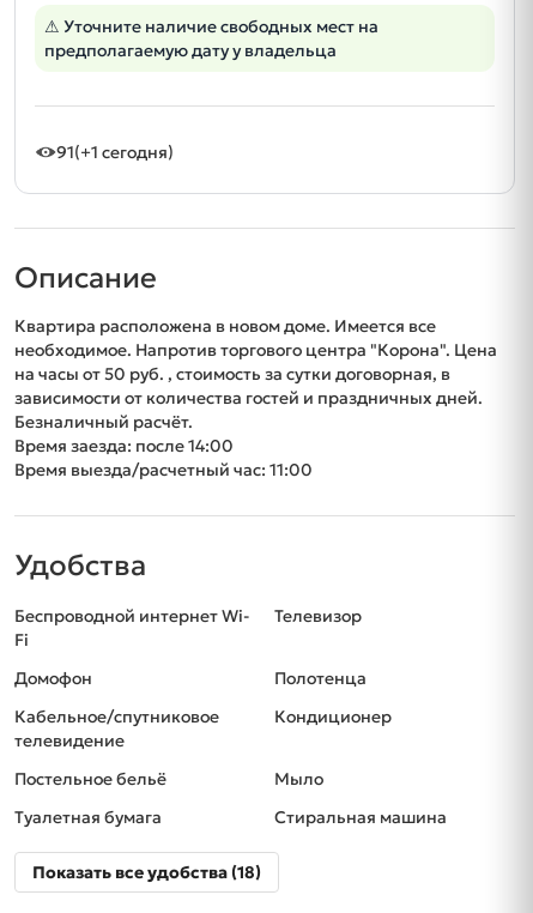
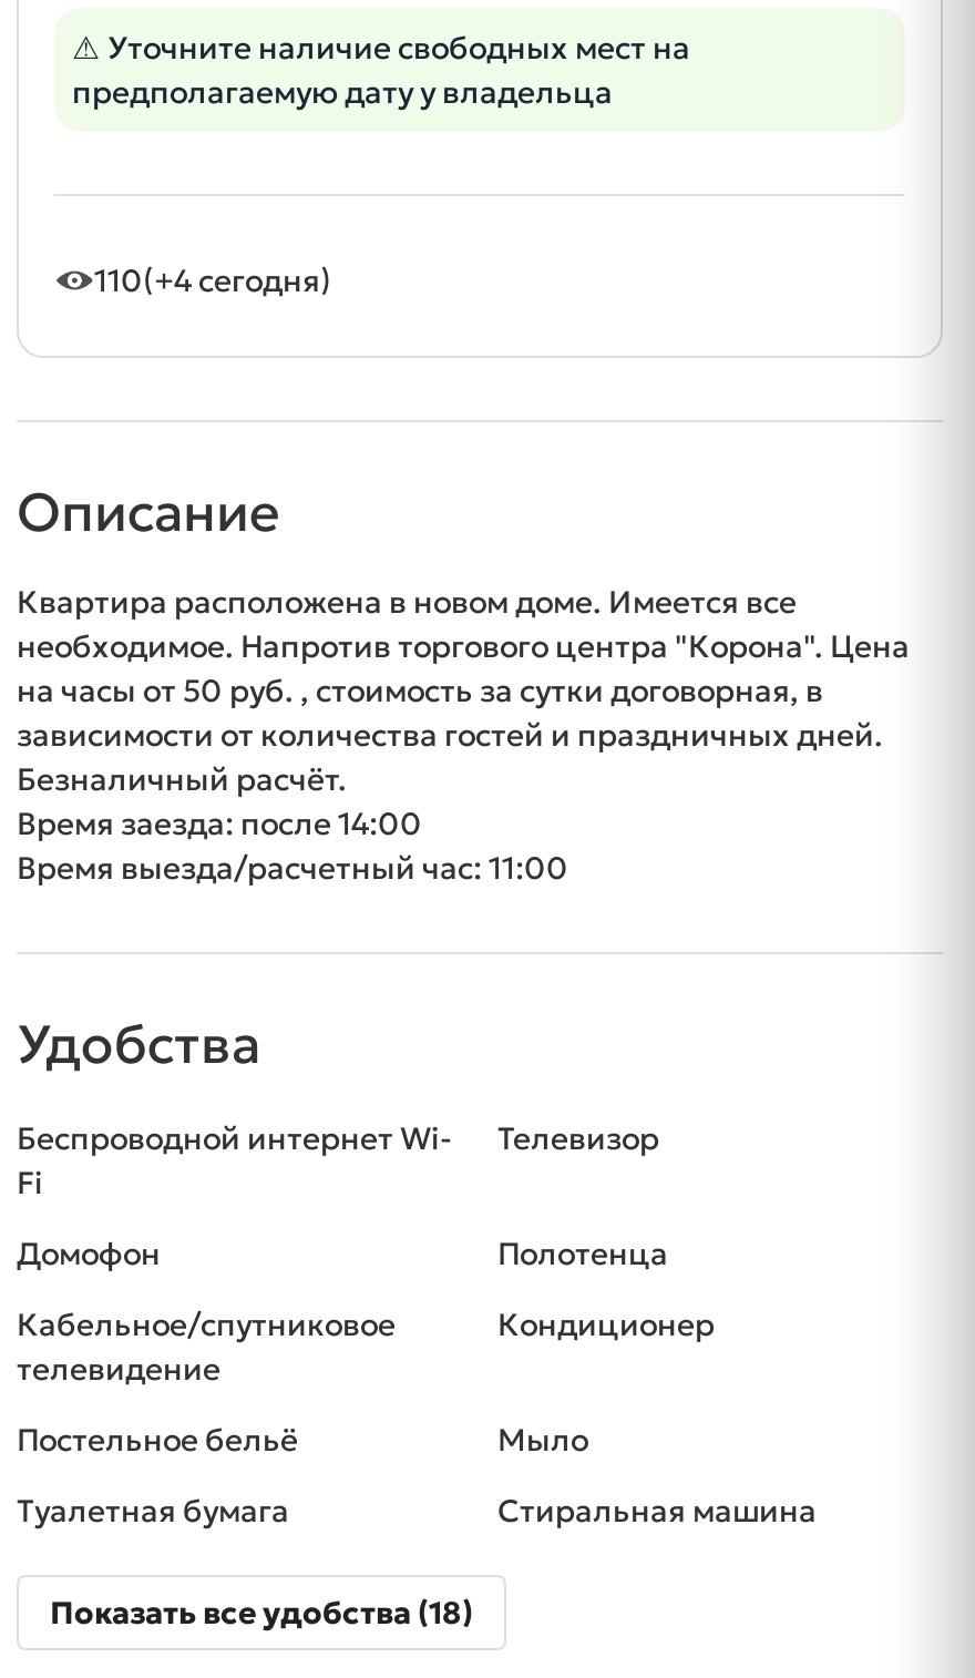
[56,141,174,163] 91(+1 сегодня) -> [94,261,331,301] 110(+4 сегодня)

